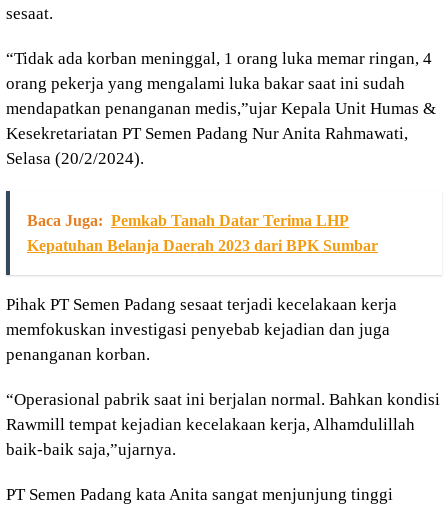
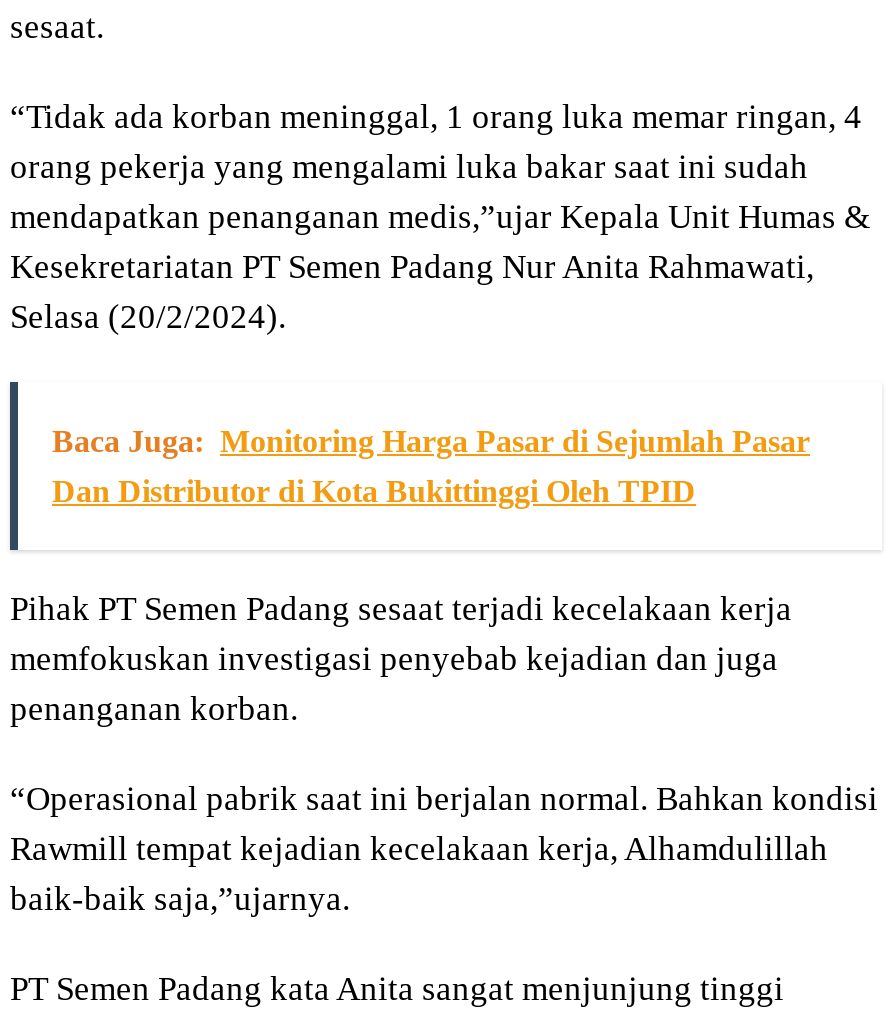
[27,212,349,229] Baca Juga: Pemkab Tanah Datar Terima LHP -> [52,424,810,458] Baca Juga: Monitoring Harga Pasar di Sejumlah Pasar
[27,237,378,254] Kepatuhan Belanja Daerah 2023 dari BPK Sumbar -> [52,474,696,508] Dan Distributor di Kota Bukittinggi Oleh TPID

